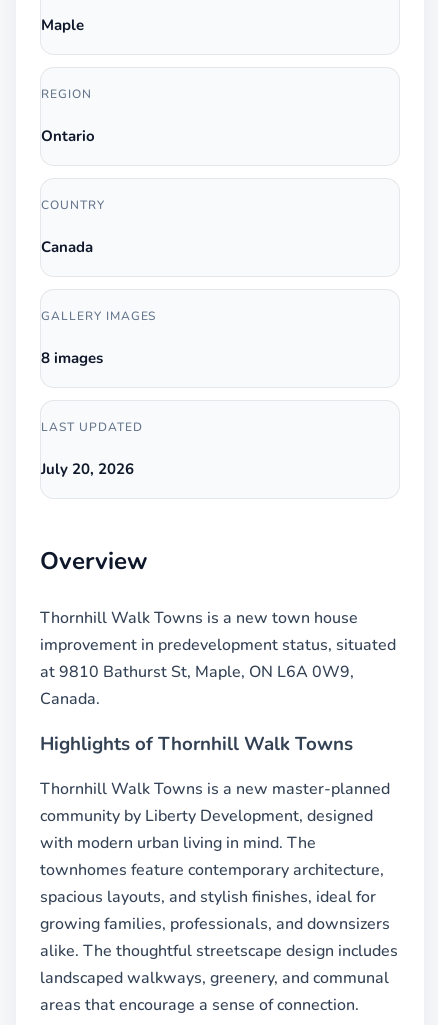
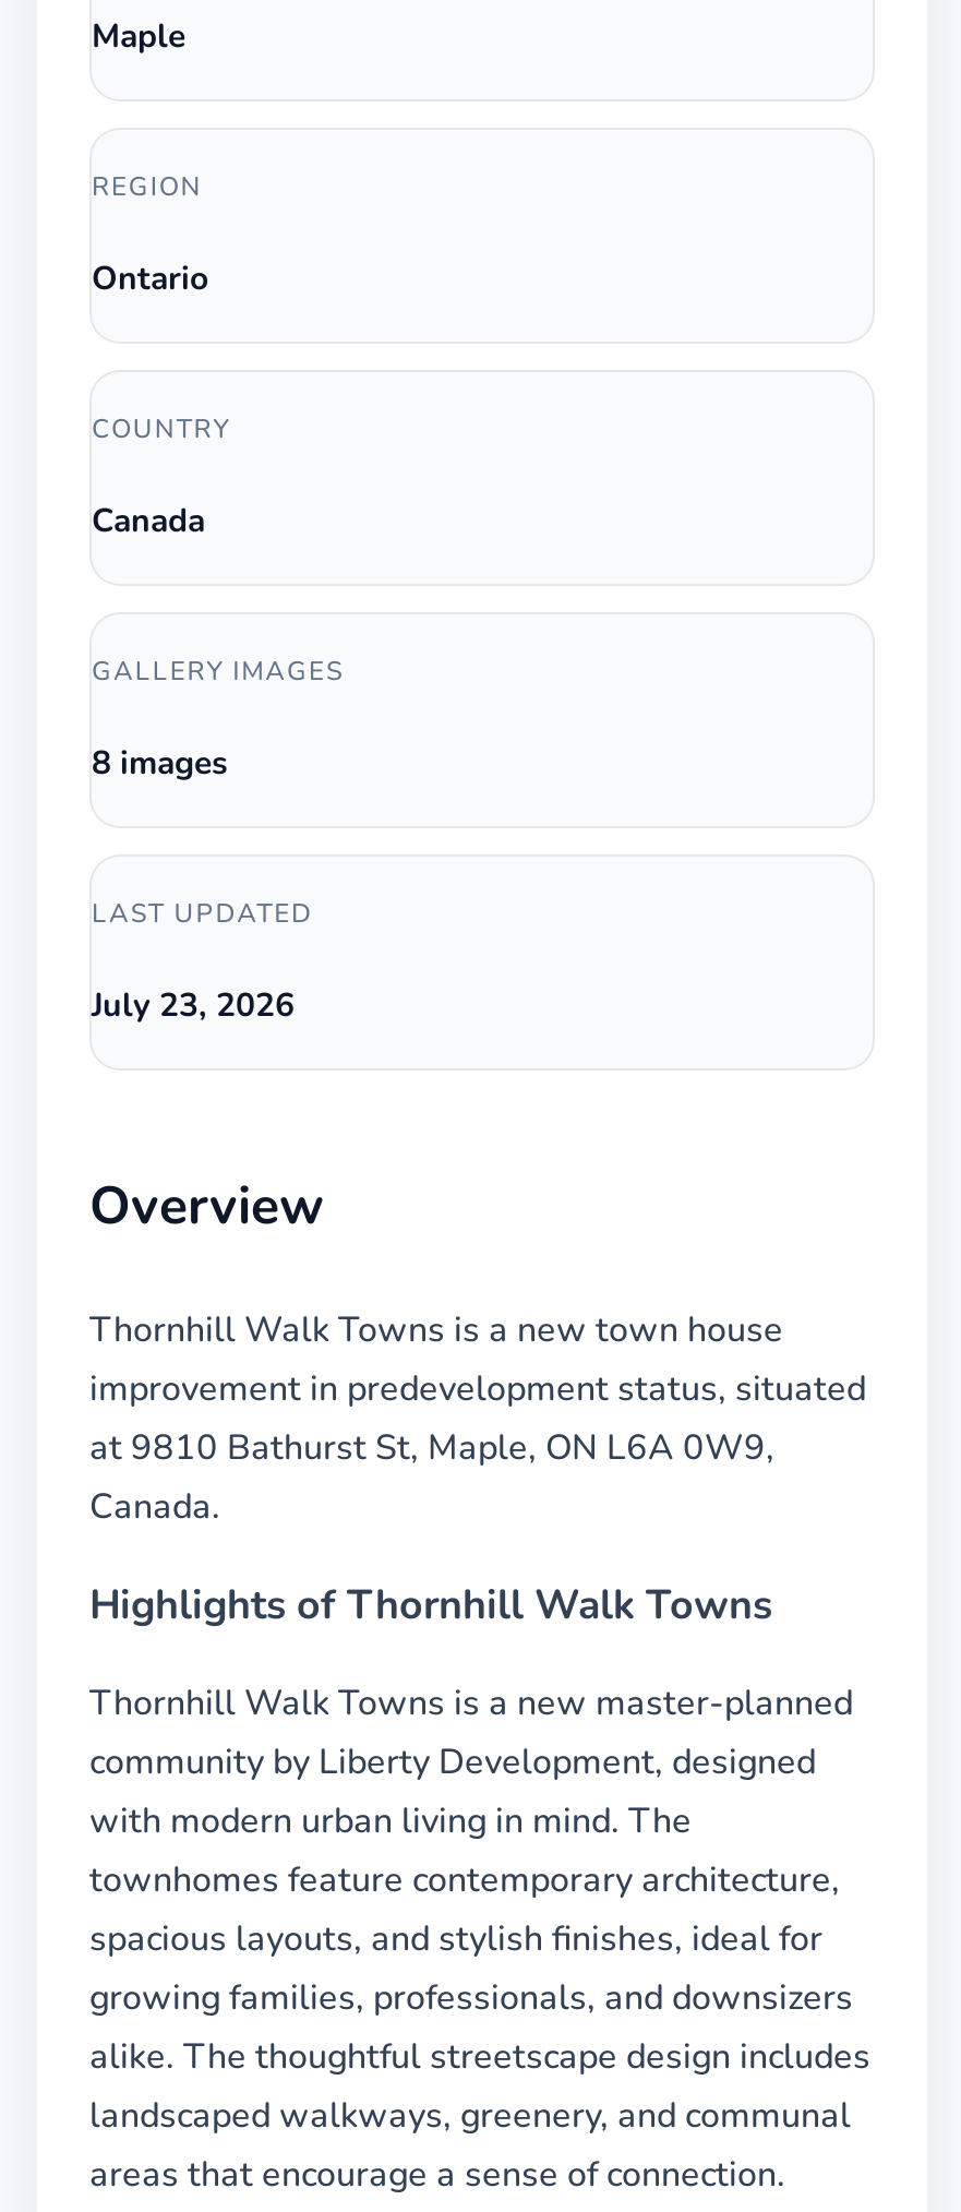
[41,459,134,479] July 20, 2026 -> [92,983,295,1027] July 23, 2026

